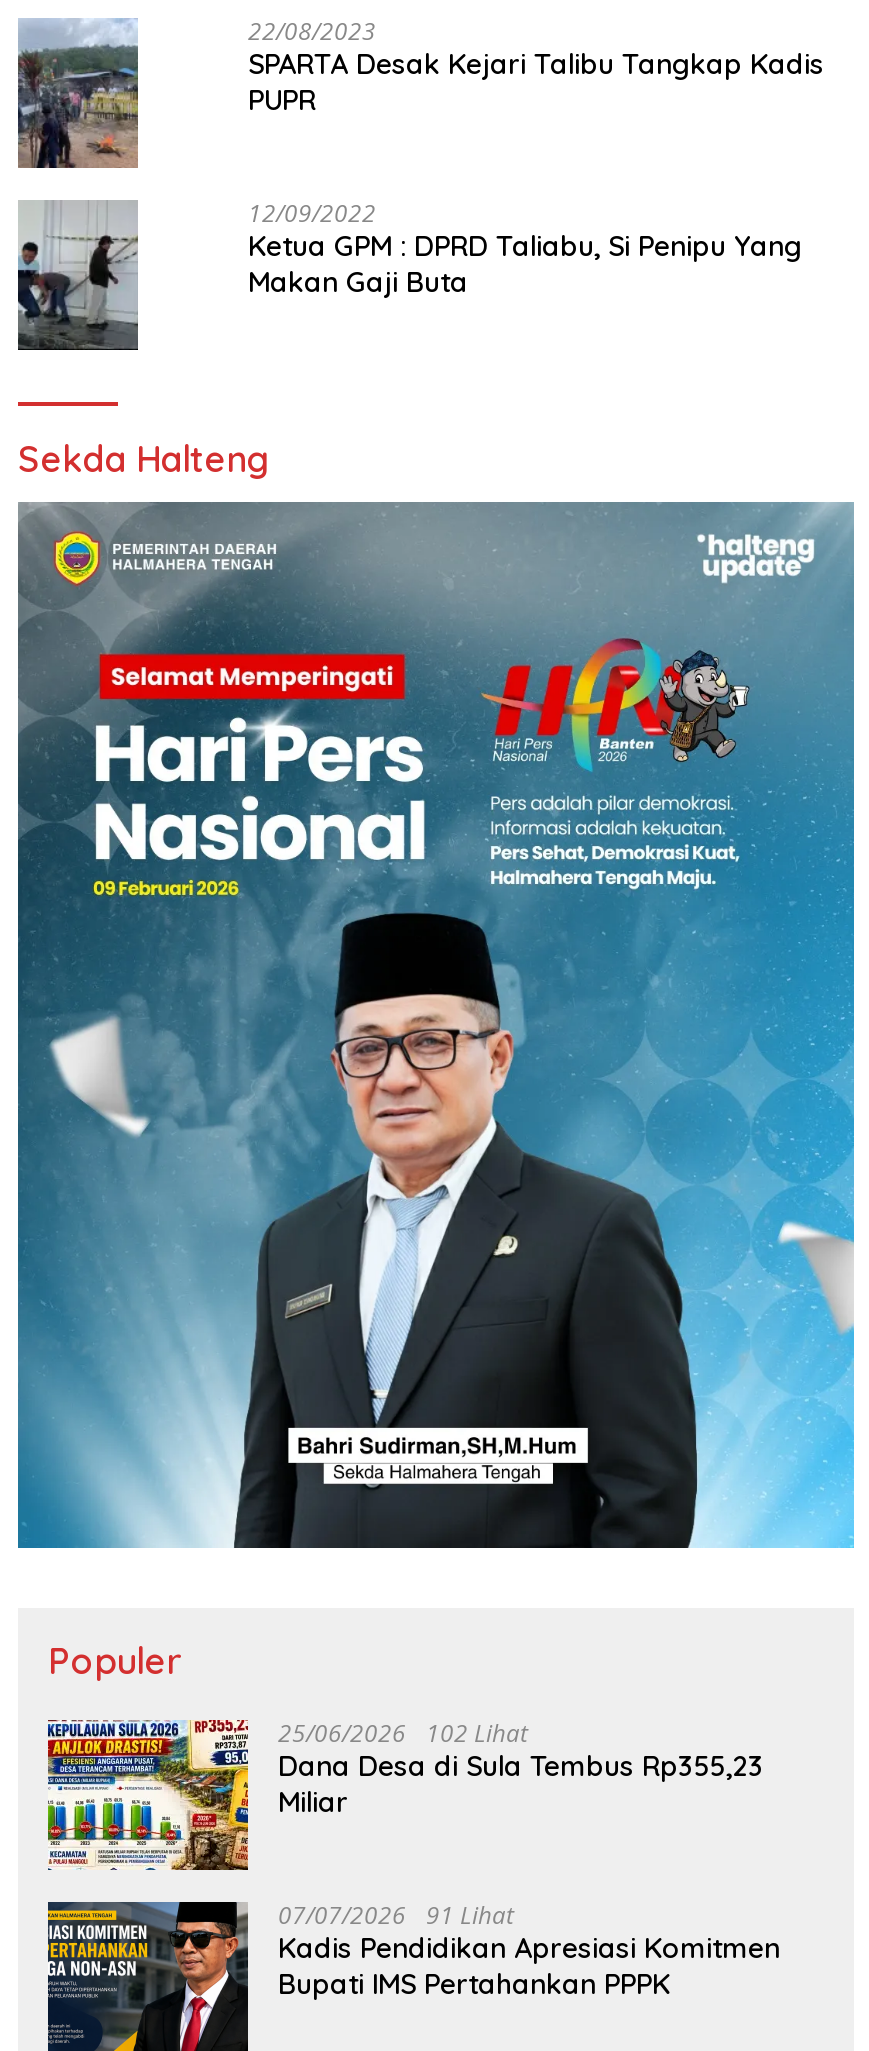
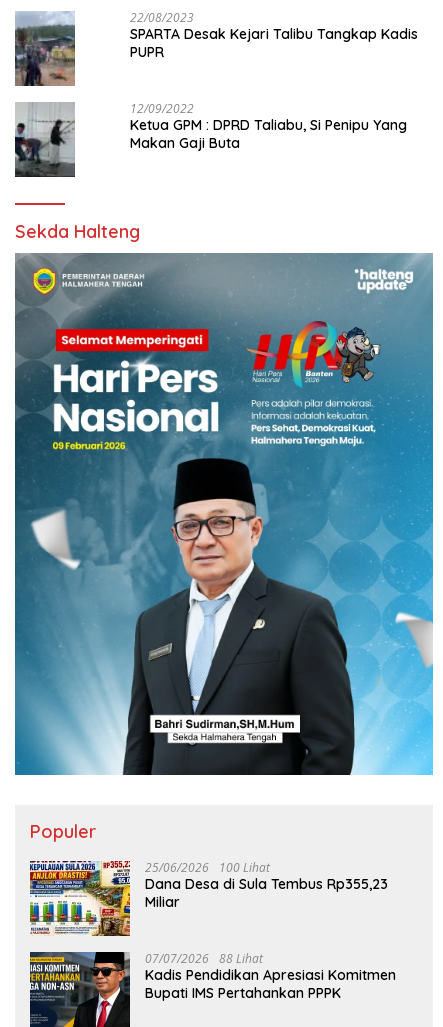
[278,1716,528,1750] 25/06/2026 102 Lihat -> [145,859,270,876] 25/06/2026 100 Lihat
[278,1898,514,1932] 07/07/2026 91 Lihat -> [145,950,263,967] 07/07/2026 88 Lihat

